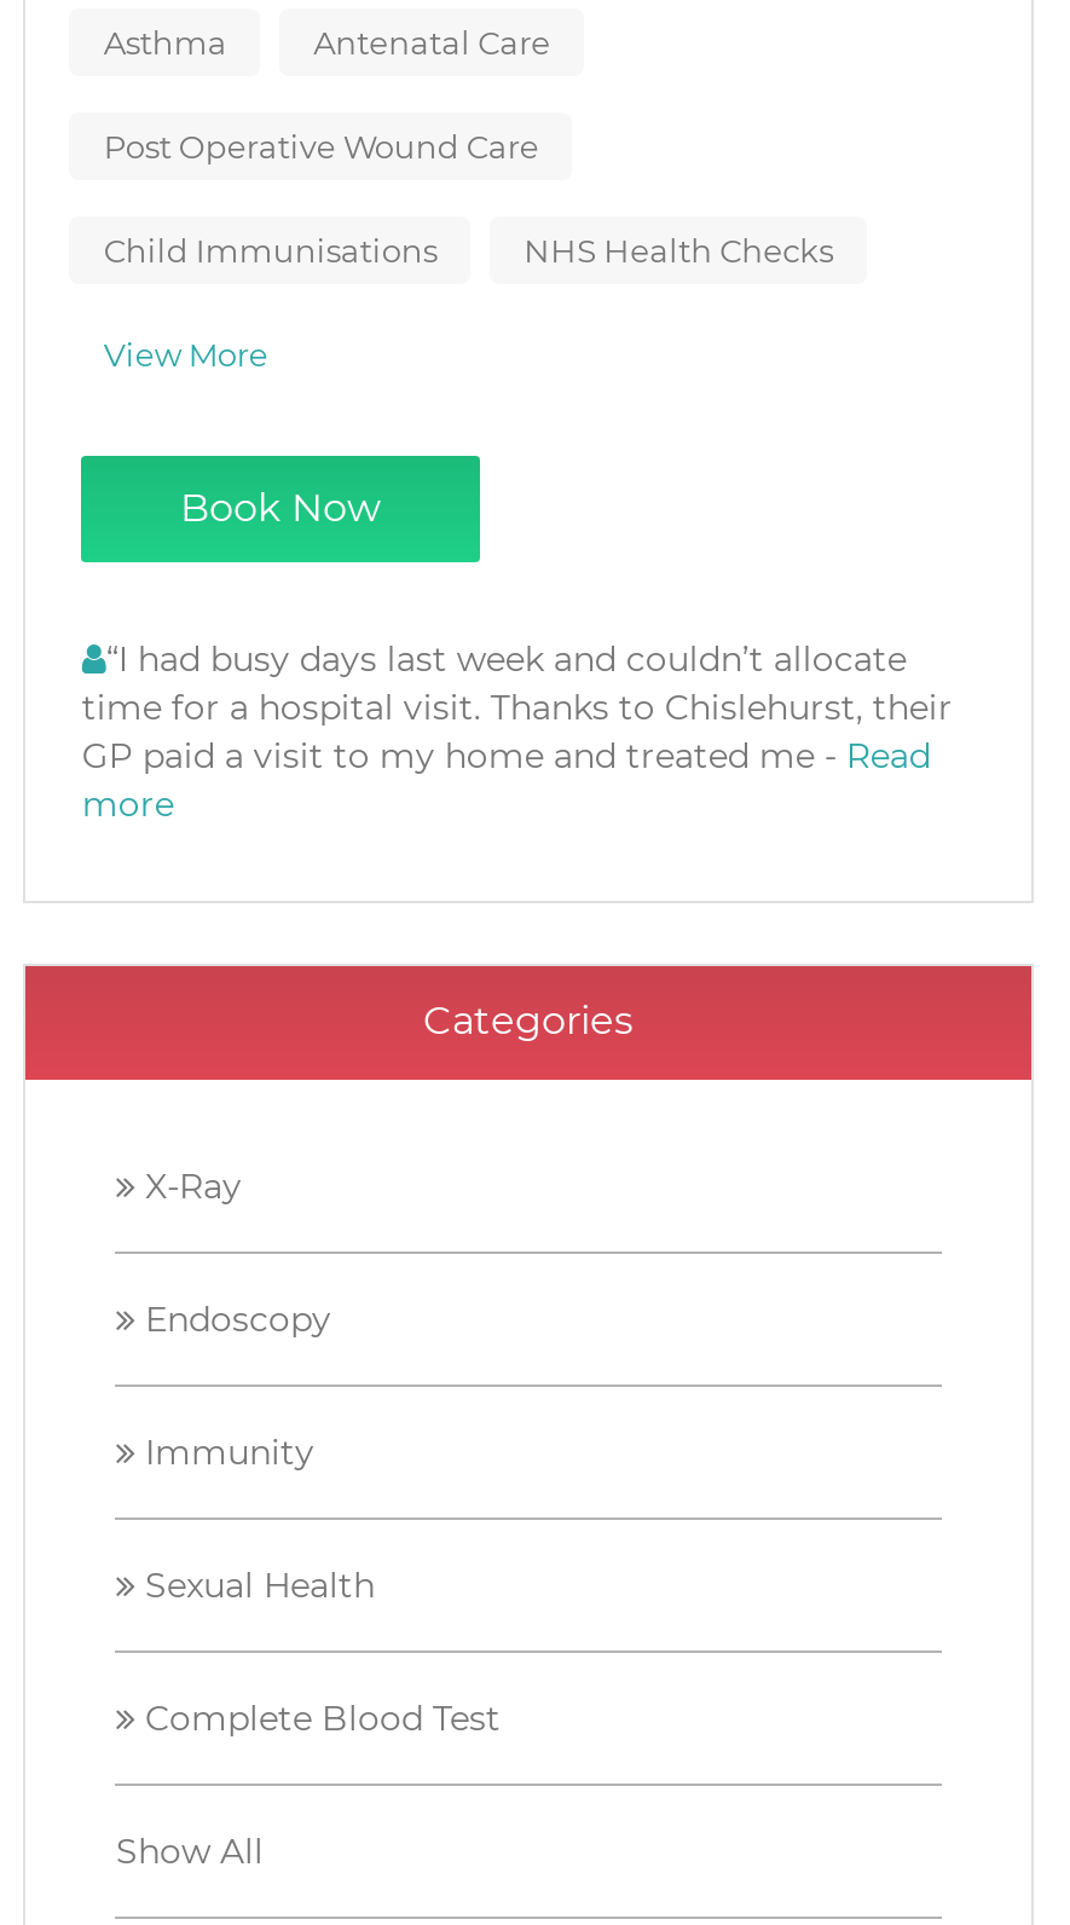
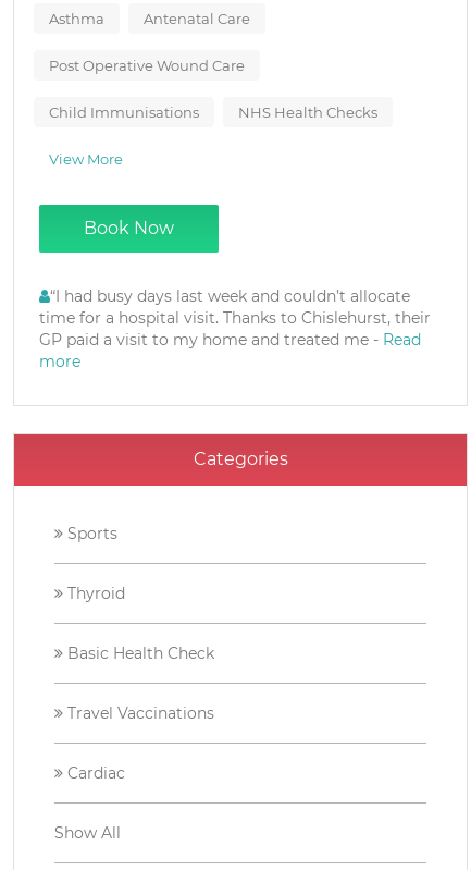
[135,1163,242,1207] X-Ray -> [64,523,118,543] Sports
[135,1297,331,1340] Endoscopy -> [64,583,126,603] Thyroid
[135,1430,314,1473] Immunity -> [64,643,215,663] Basic Health Check
[135,1563,375,1607] Sexual Health -> [64,703,215,723] Travel Vaccinations
[135,1696,500,1740] Complete Blood Test -> [64,763,126,783] Cardiac

